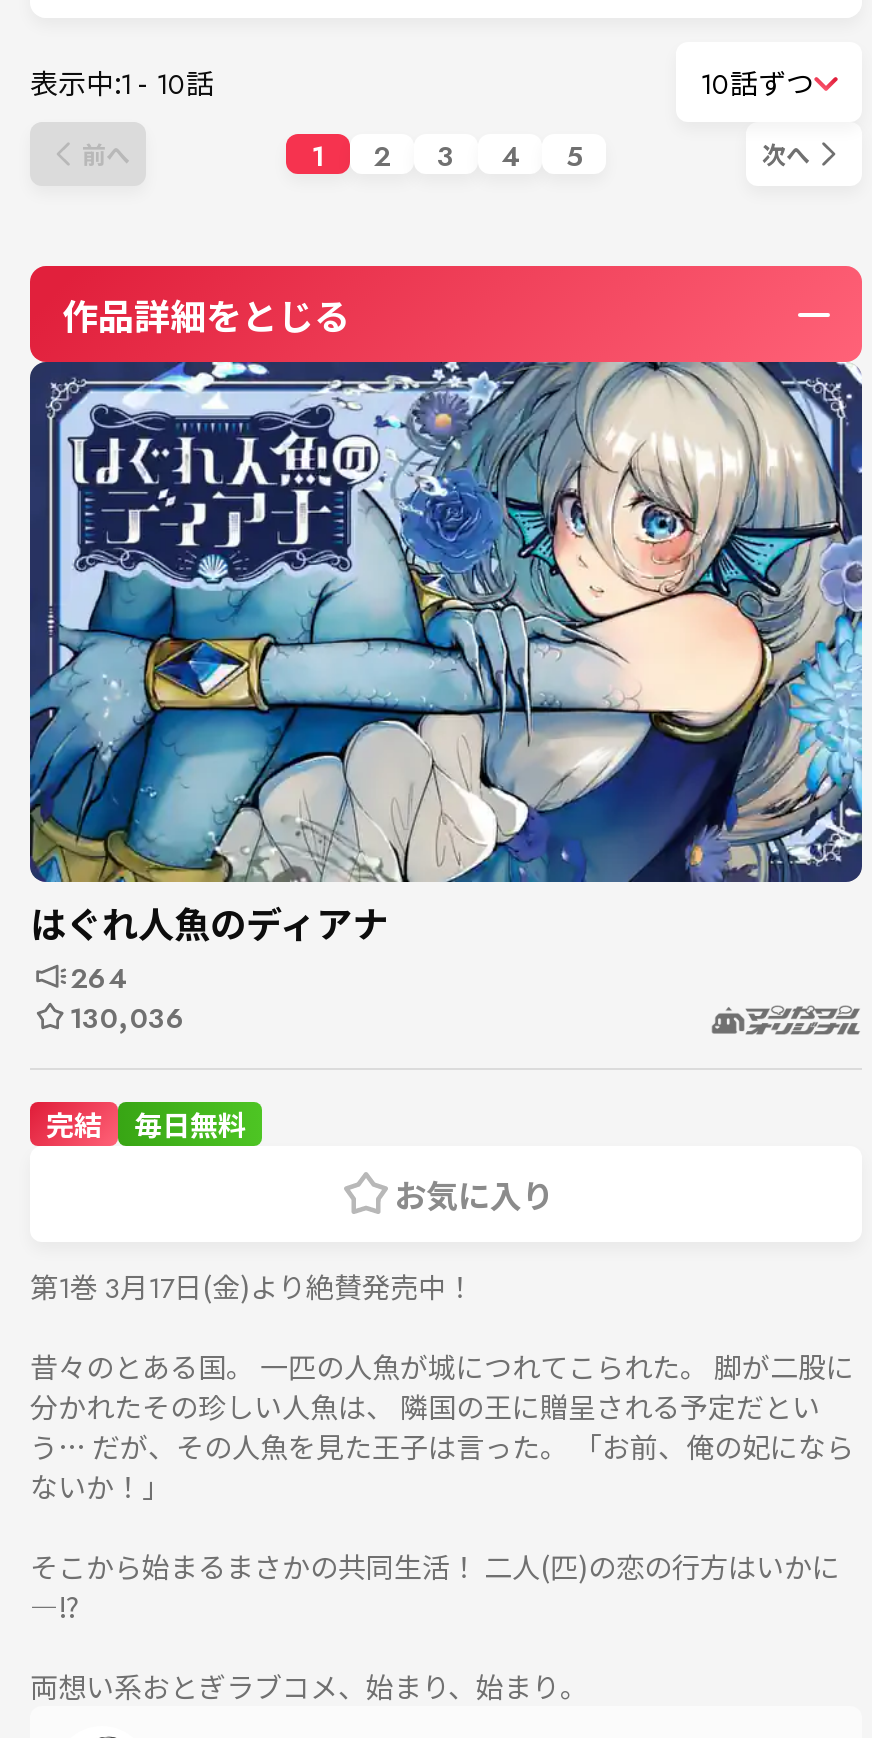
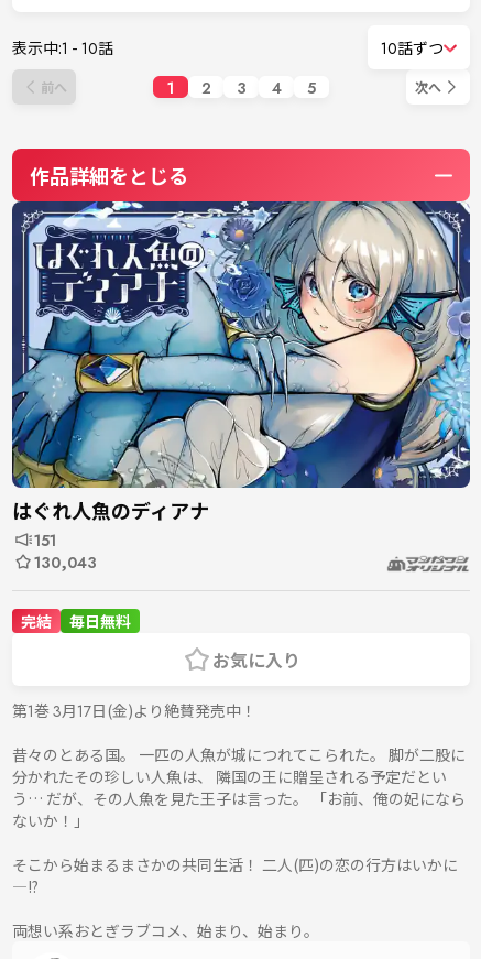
[70,956,126,996] 264 -> [34,528,56,551] 151
[70,996,186,1036] 130,036 -> [34,551,97,573] 130,043

